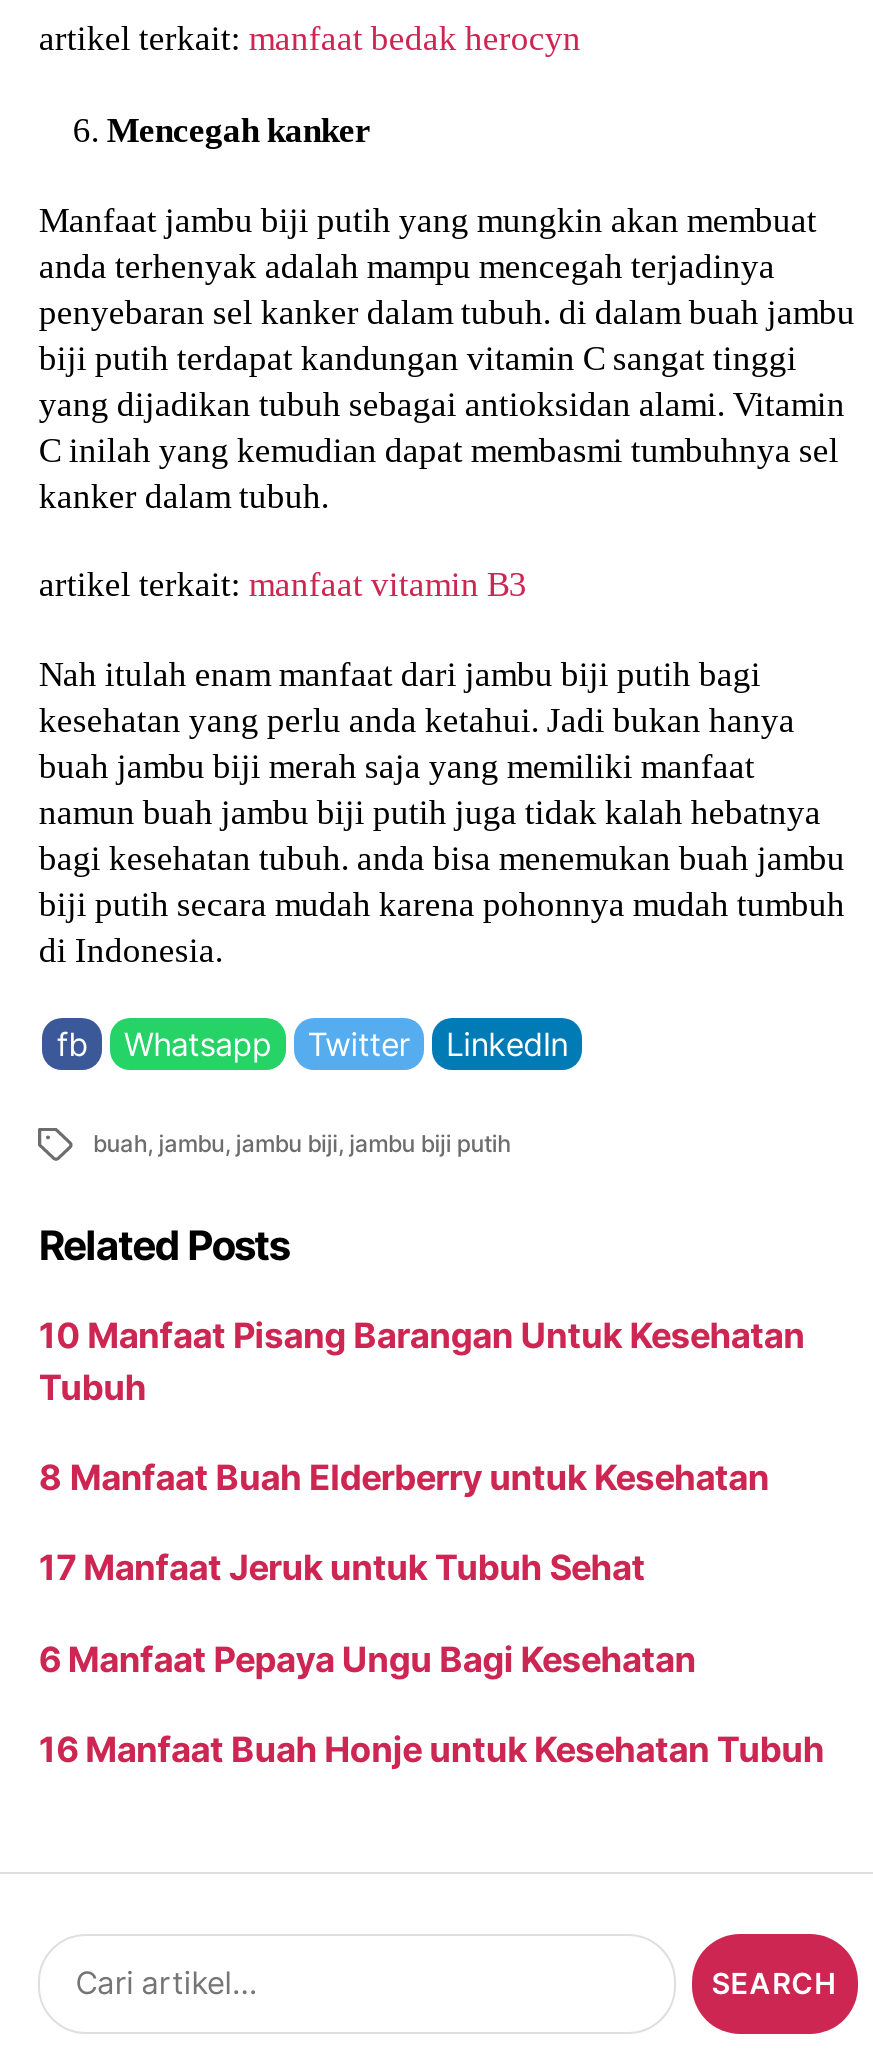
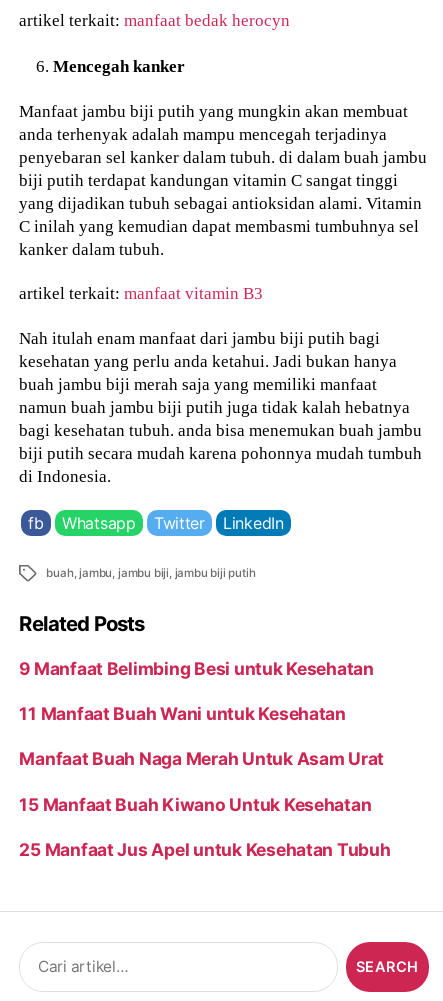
[39,1313,805,1407] 10 Manfaat Pisang Barangan Untuk Kesehatan | Tubuh -> [19,658,374,679] 9 Manfaat Belimbing Besi untuk Kesehatan
[39,1456,769,1498] 8 Manfaat Buah Elderberry untuk Kesehatan -> [19,703,346,724] 11 Manfaat Buah Wani untuk Kesehatan
[39,1547,645,1589] 17 Manfaat Jeruk untuk Tubuh Sehat -> [19,748,384,769] Manfaat Buah Naga Merah Untuk Asam Urat
[39,1637,696,1679] 6 Manfaat Pepaya Ungu Bagi Kesehatan -> [19,794,371,815] 15 Manfaat Buah Kiwano Untuk Kesehatan
[39,1728,824,1770] 16 Manfaat Buah Honje untuk Kesehatan Tubuh -> [19,839,391,860] 25 Manfaat Jus Apel untuk Kesehatan Tubuh

